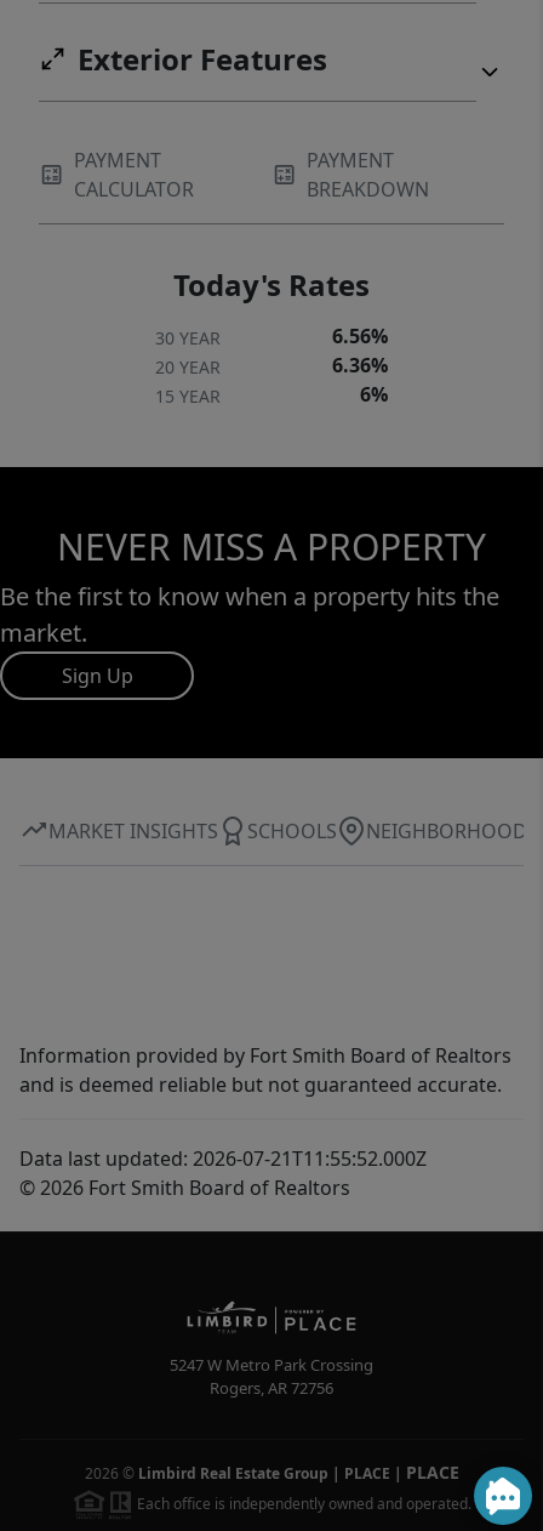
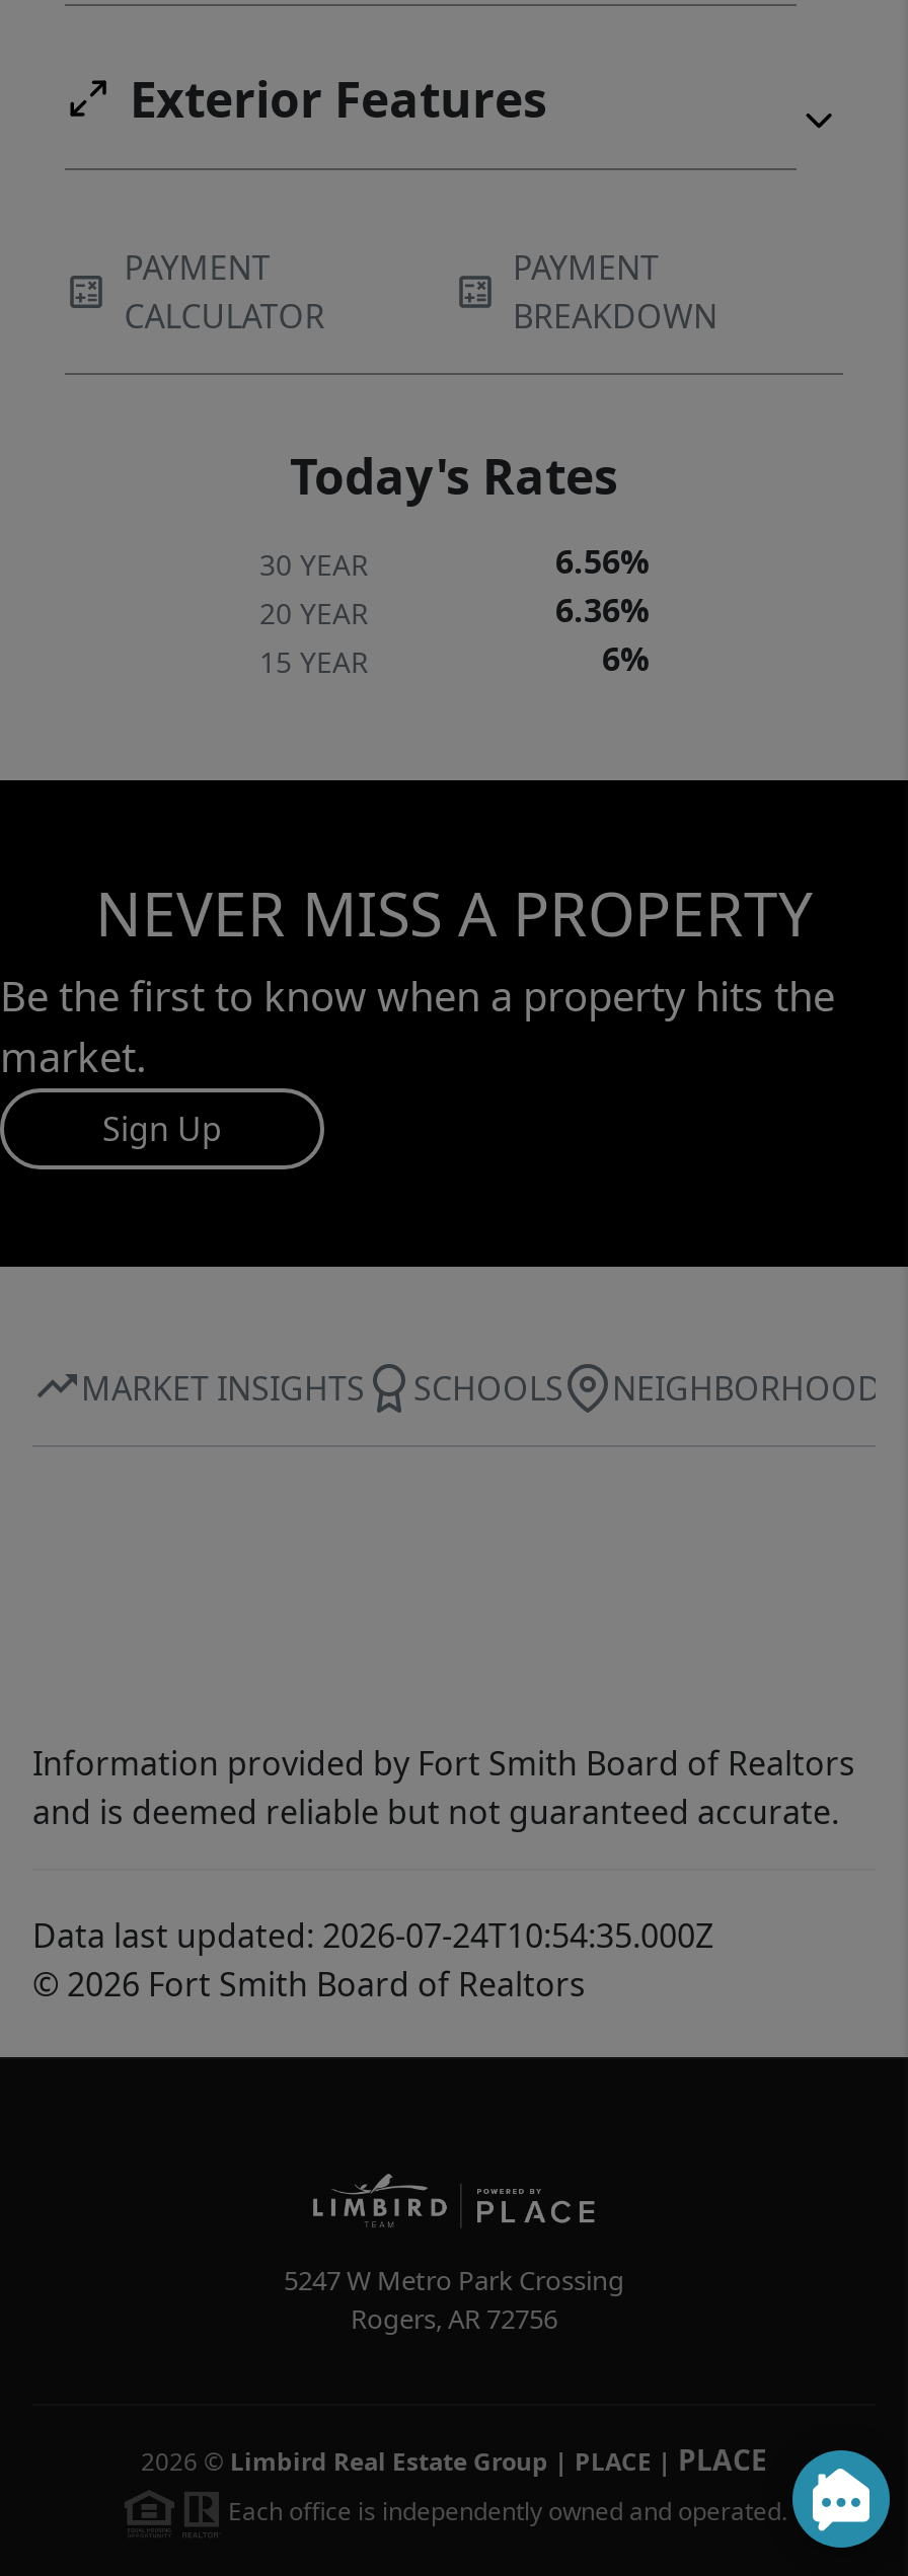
[19,1145,427,1172] Data last updated: 2026-07-21T11:55:52.000Z -> [32,1914,713,1958] Data last updated: 2026-07-24T10:54:35.000Z

